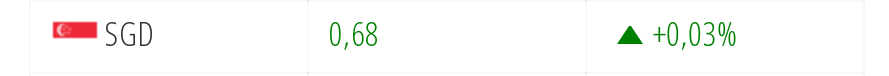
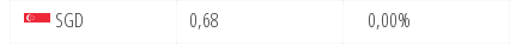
[653,11,739,57] +0,03% -> [368,6,411,34] 0,00%

